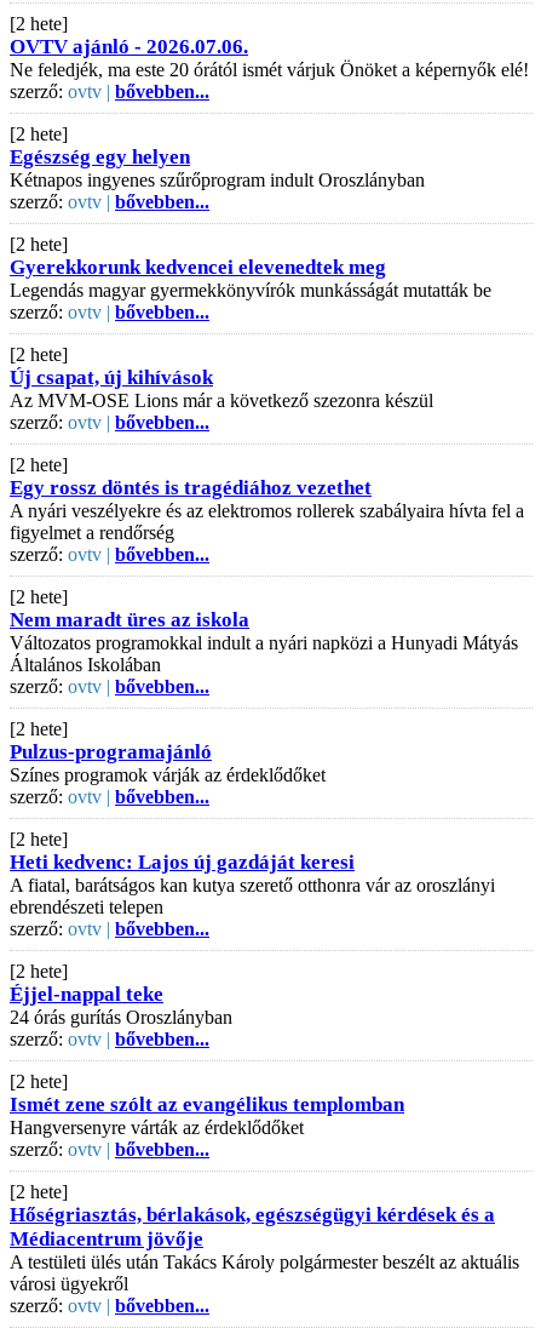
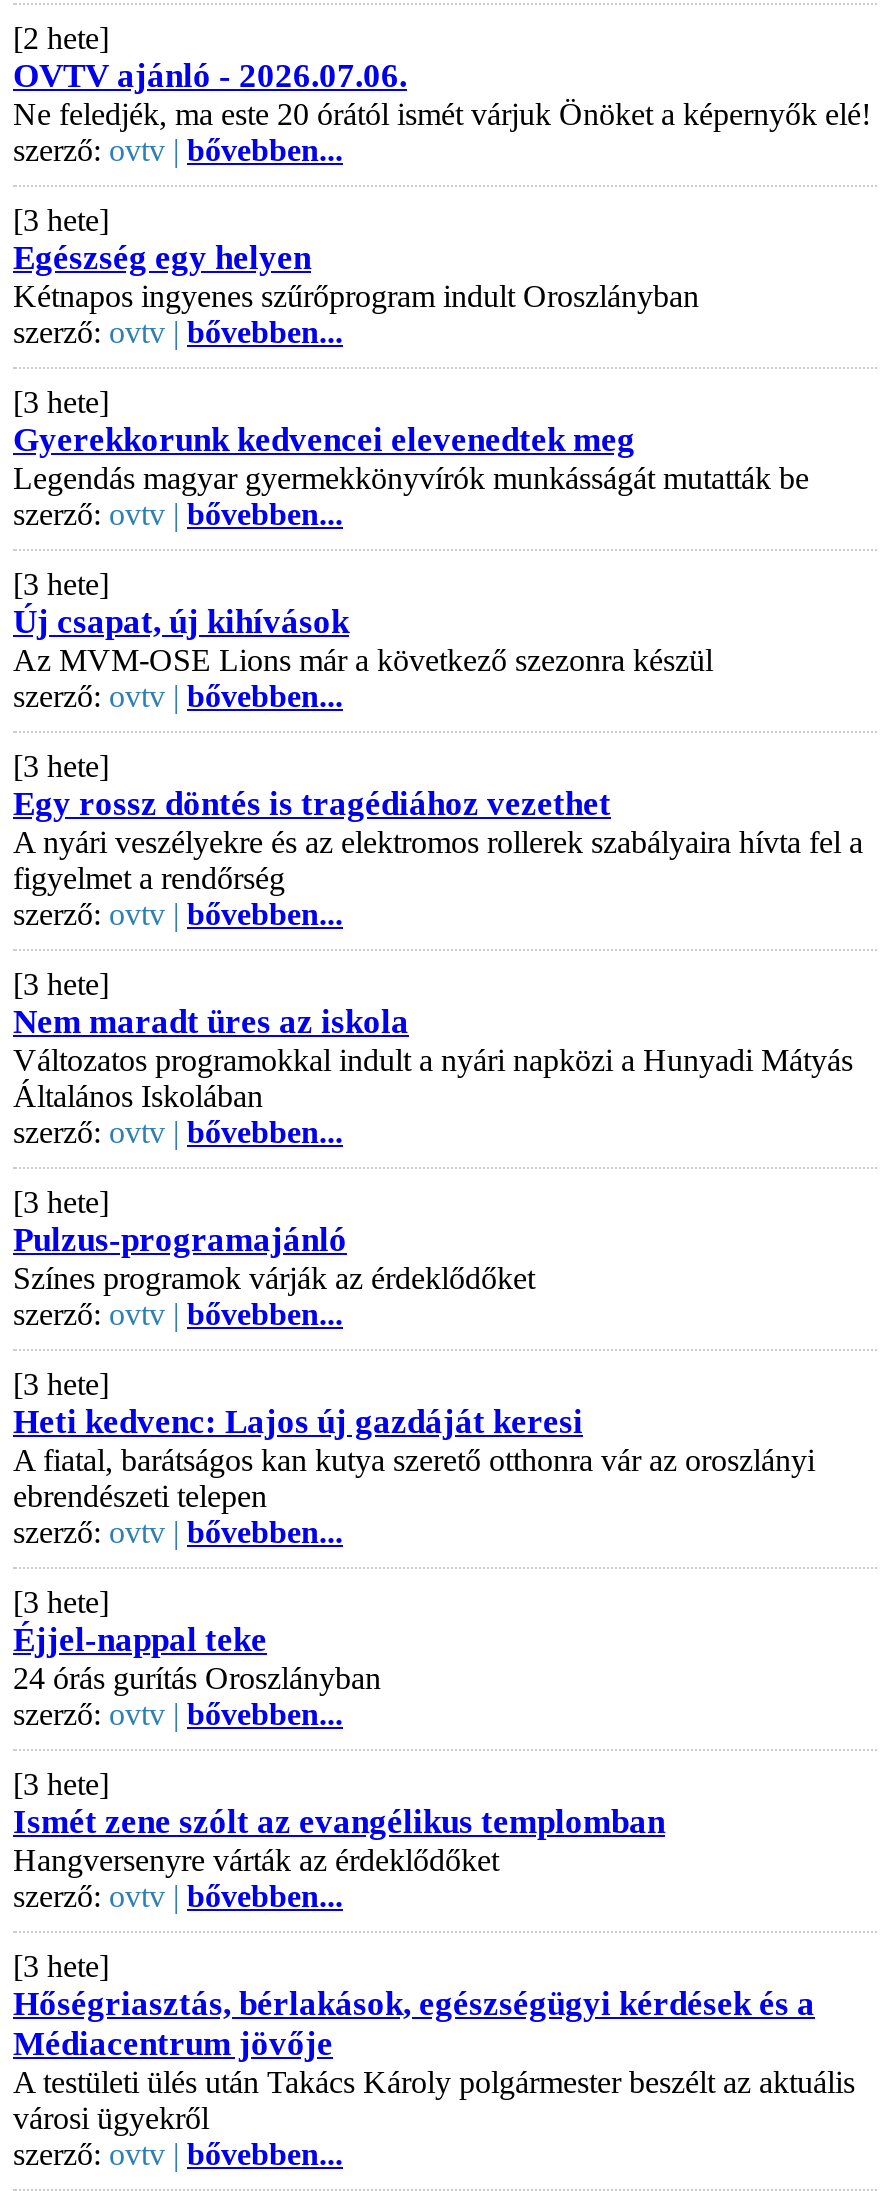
[10,123,68,144] [2 hete] -> [13,202,109,236] [3 hete]
[10,233,68,254] [2 hete] -> [13,384,109,418] [3 hete]
[10,344,68,364] [2 hete] -> [13,566,109,600] [3 hete]
[10,454,68,475] [2 hete] -> [13,748,109,782] [3 hete]
[10,586,68,607] [2 hete] -> [13,966,109,1000] [3 hete]
[10,718,68,739] [2 hete] -> [13,1184,109,1218] [3 hete]
[10,828,68,849] [2 hete] -> [13,1366,109,1400] [3 hete]
[10,960,68,981] [2 hete] -> [13,1584,109,1618] [3 hete]
[10,1071,68,1091] [2 hete] -> [13,1766,109,1800] [3 hete]
[10,1181,68,1202] [2 hete] -> [13,1948,109,1982] [3 hete]

